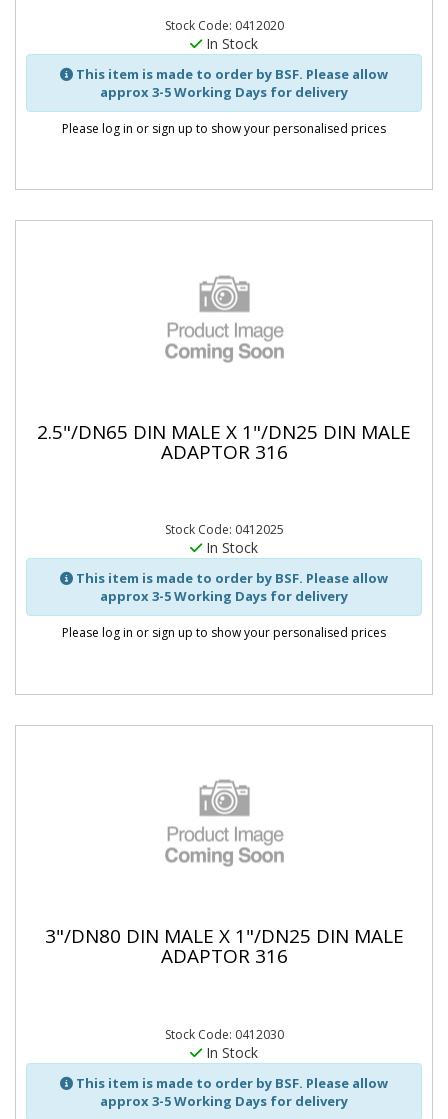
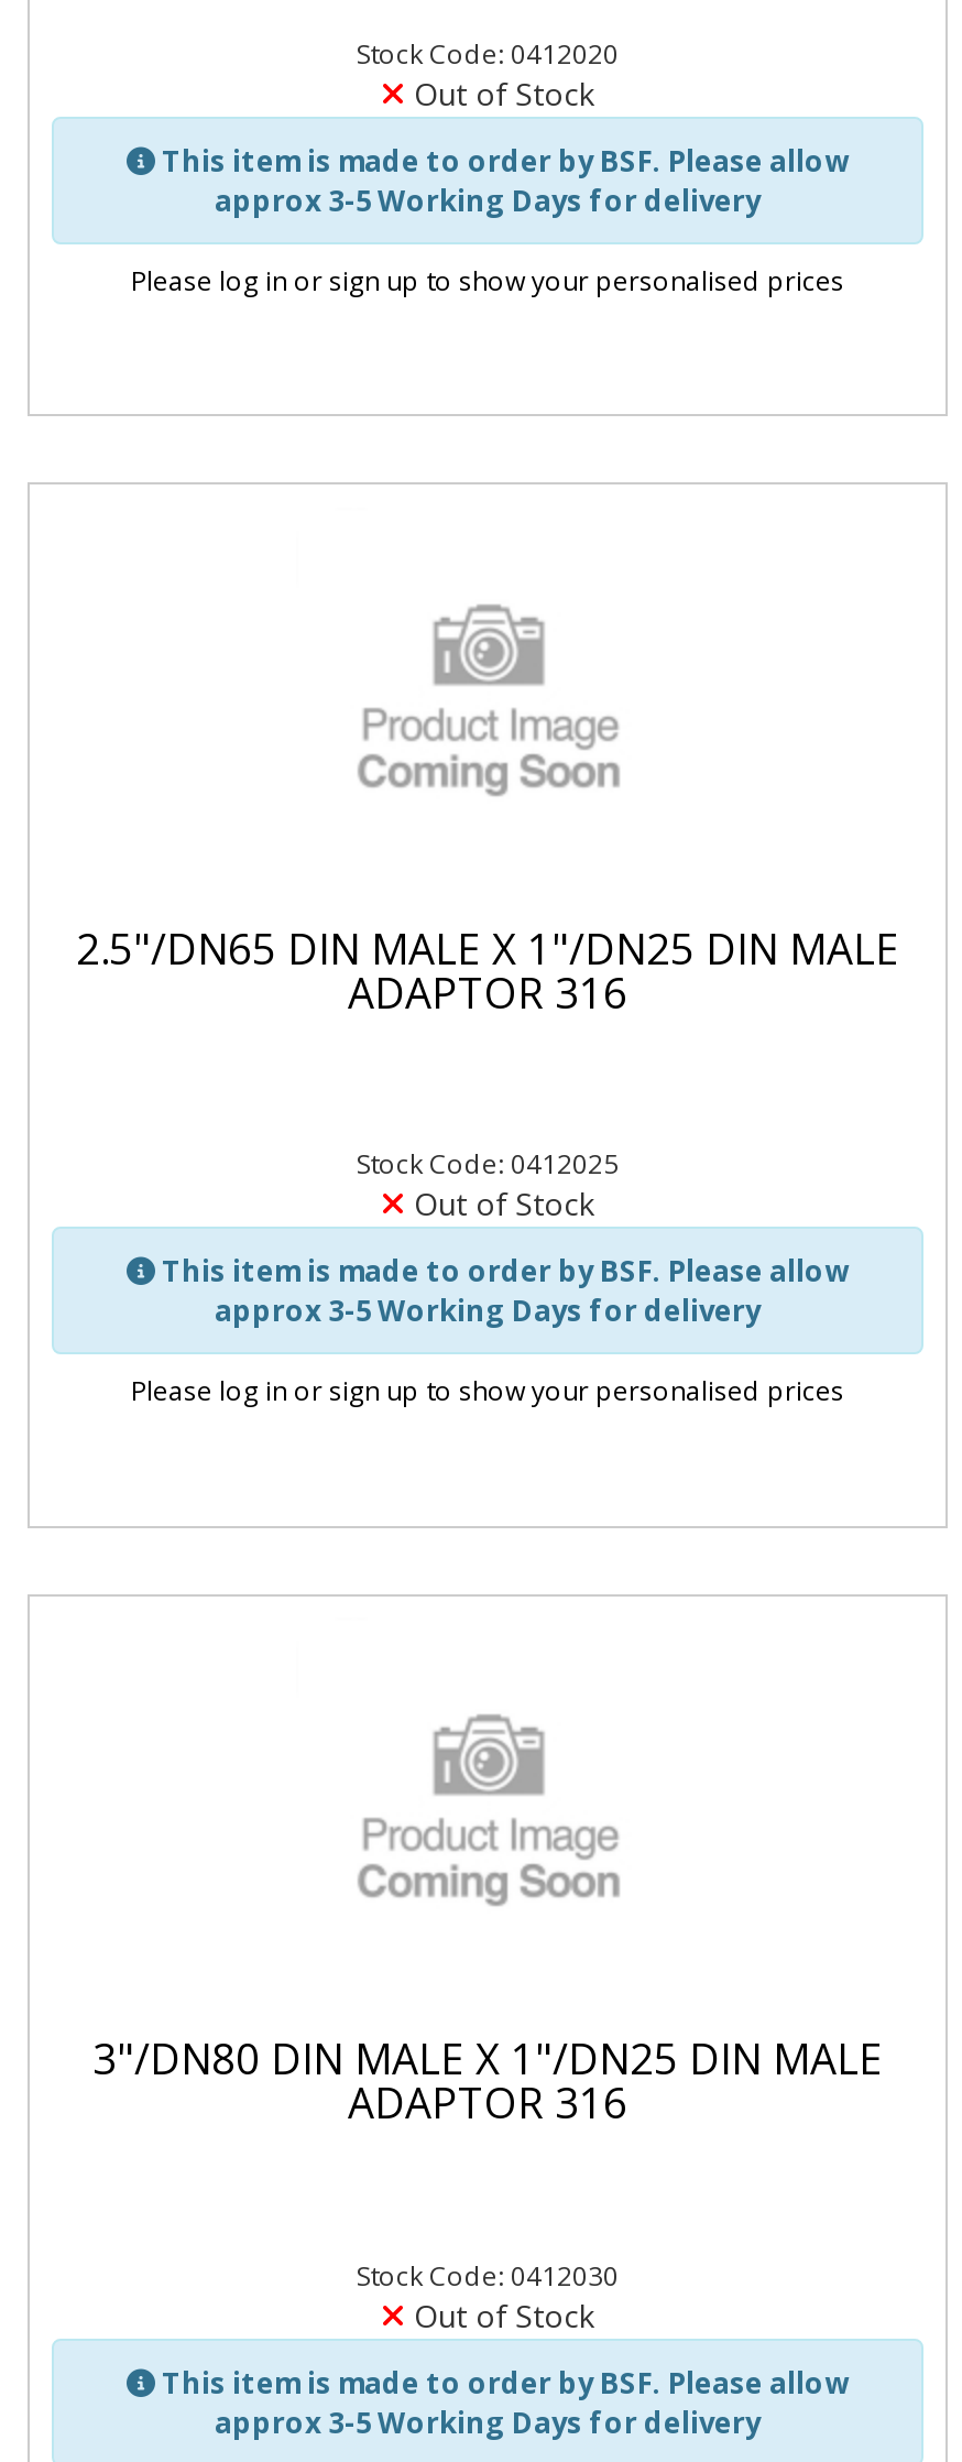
[202,33,258,52] In Stock -> [405,72,594,113] Out of Stock
[202,538,258,557] In Stock -> [405,1183,594,1224] Out of Stock
[202,1042,258,1061] In Stock -> [405,2294,594,2335] Out of Stock

